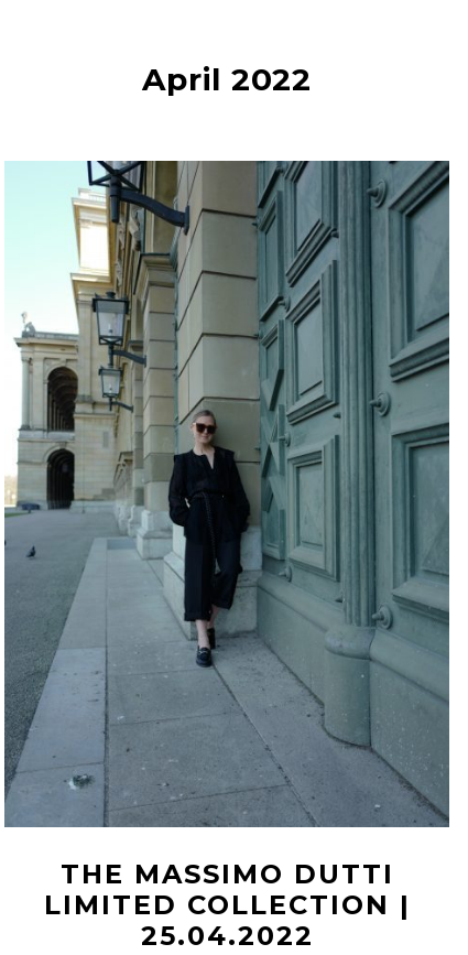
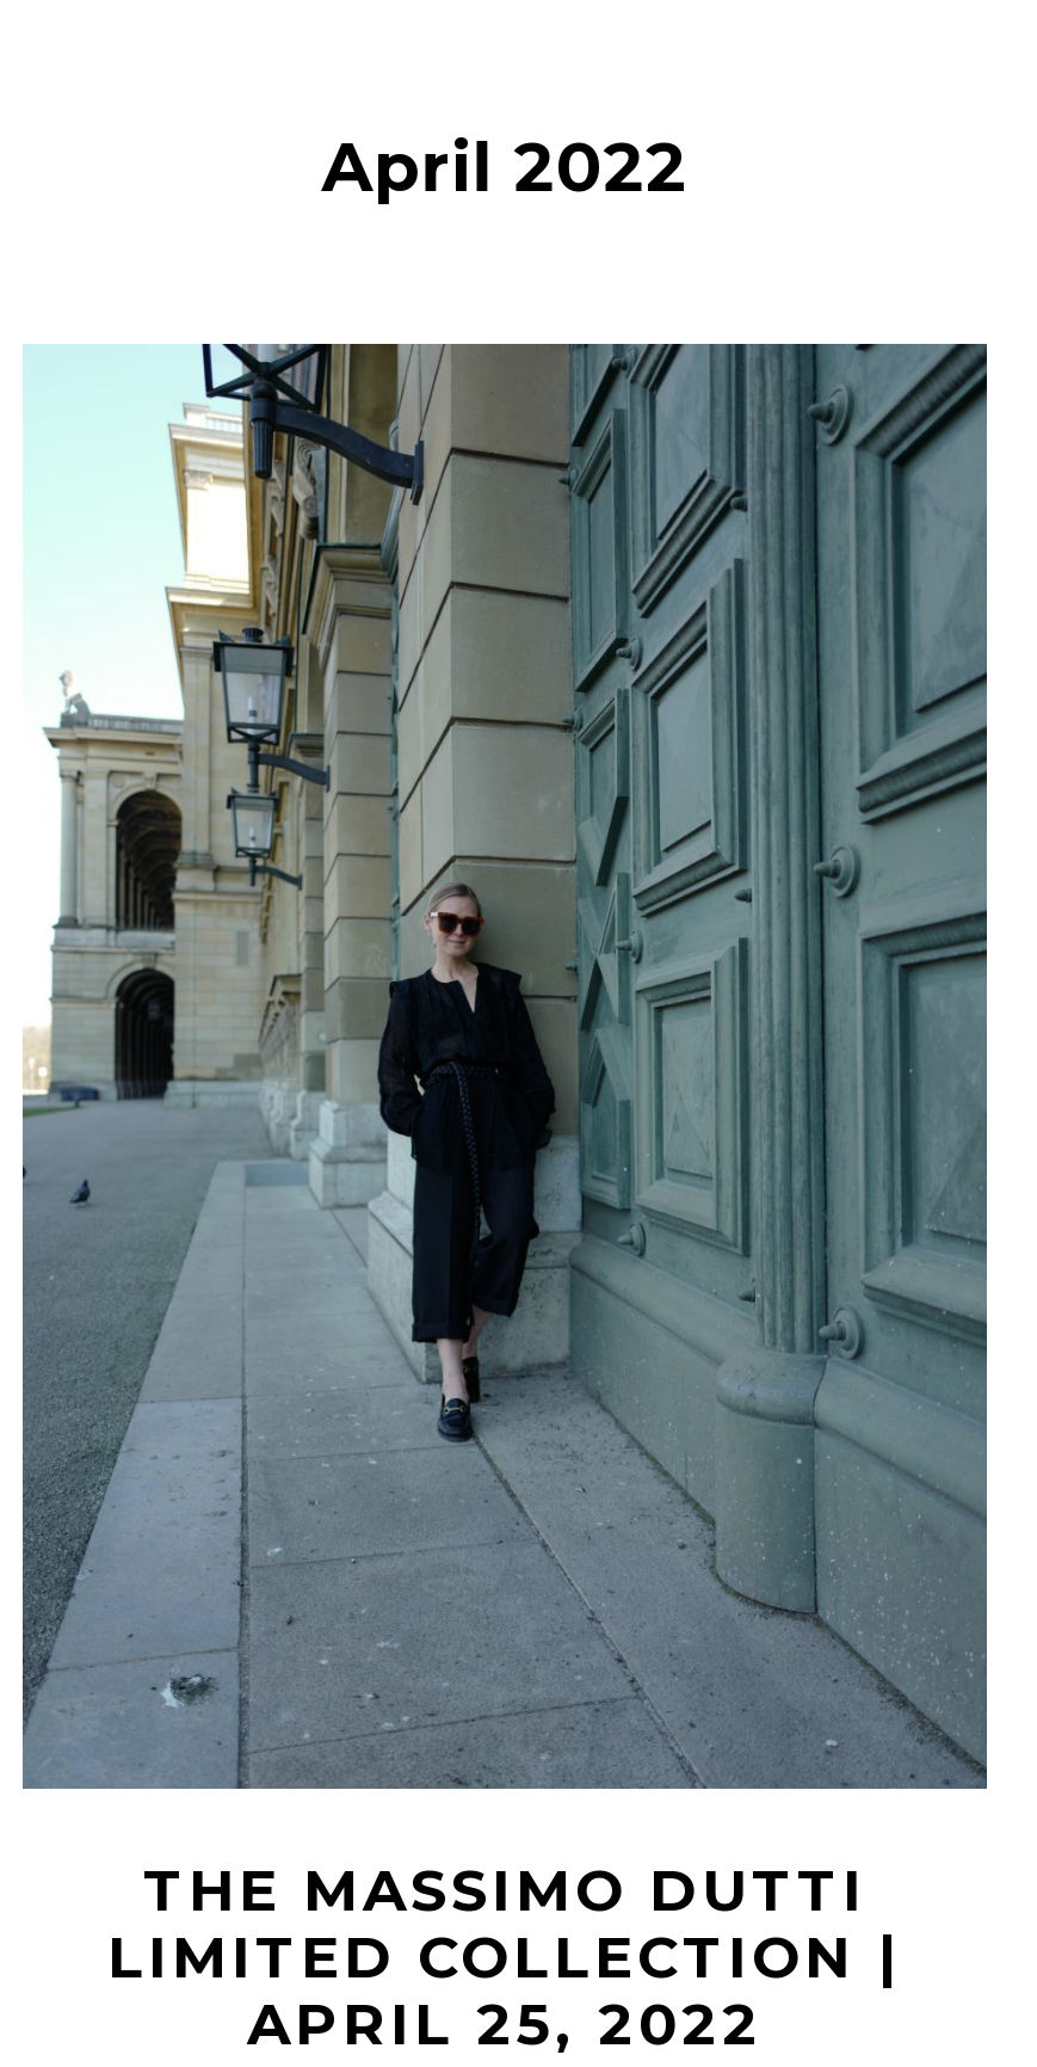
[140,919,313,951] 25.04.2022 -> [247,1989,763,2059] APRIL 25, 2022

